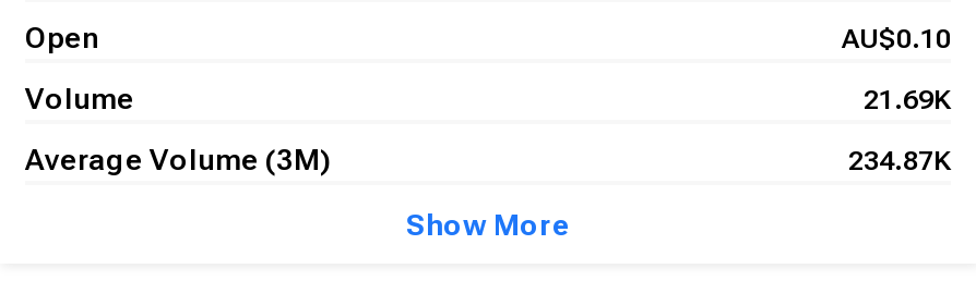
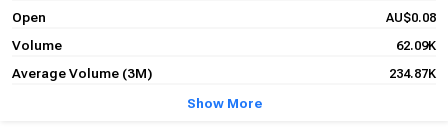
[842,24,951,54] AU$0.10 -> [386,11,436,25] AU$0.08
[864,85,951,115] 21.69K -> [396,39,436,53] 62.09K

